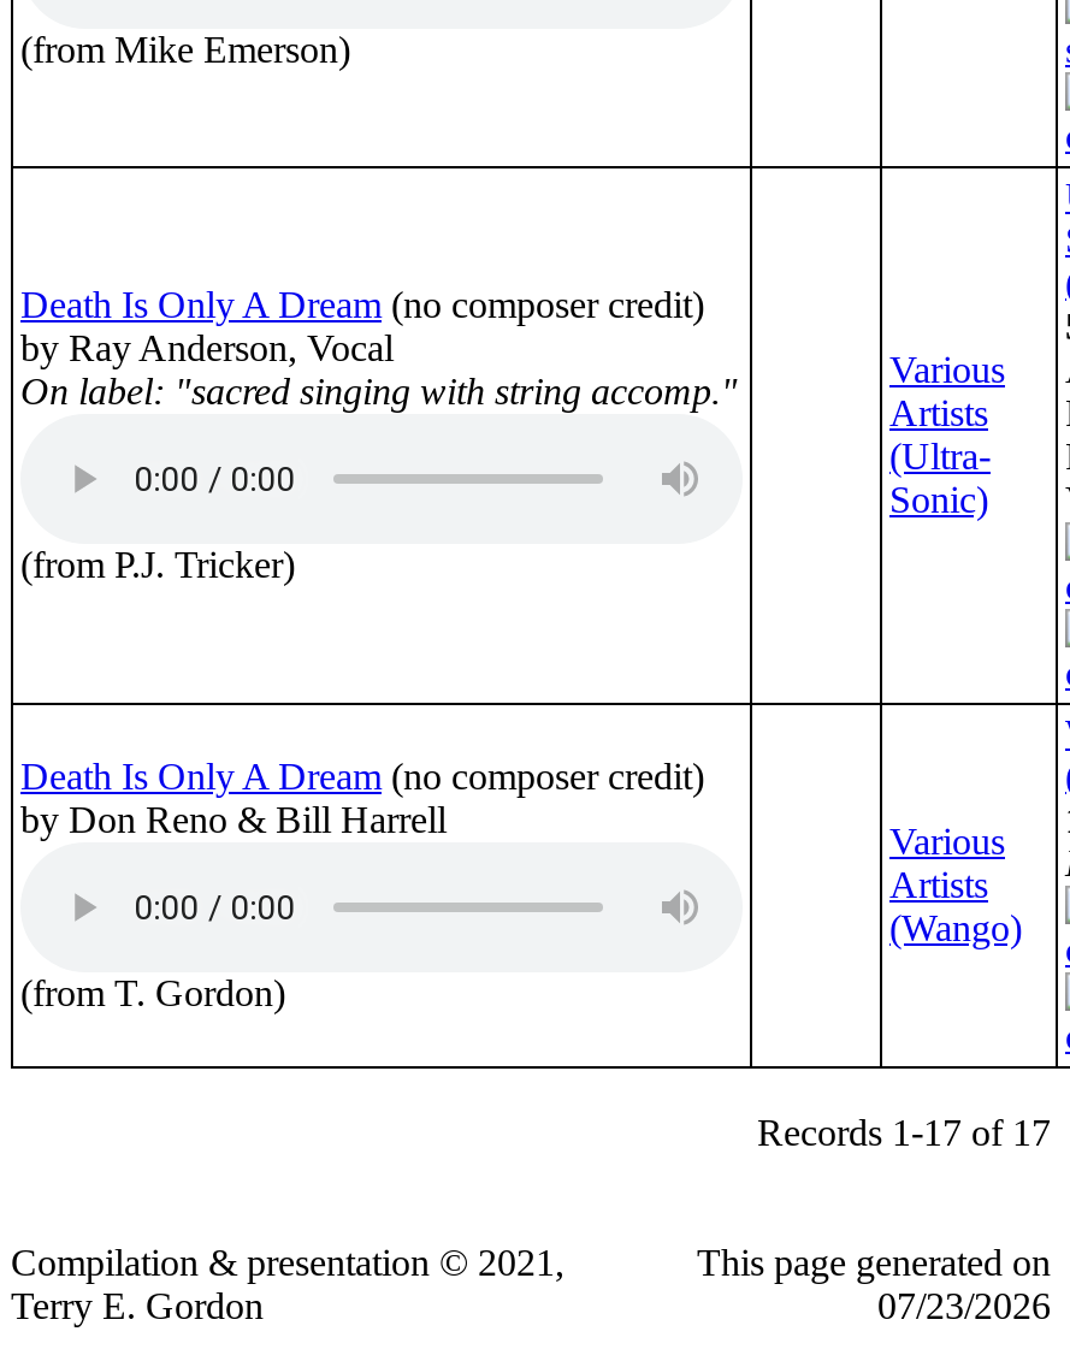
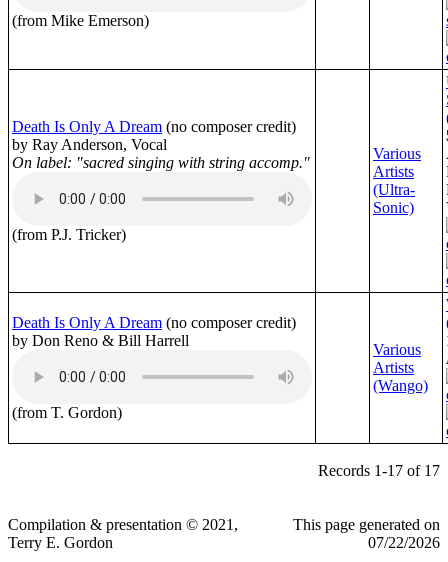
[877,1285,1051,1326] 07/23/2026 -> [368,534,440,551] 07/22/2026

